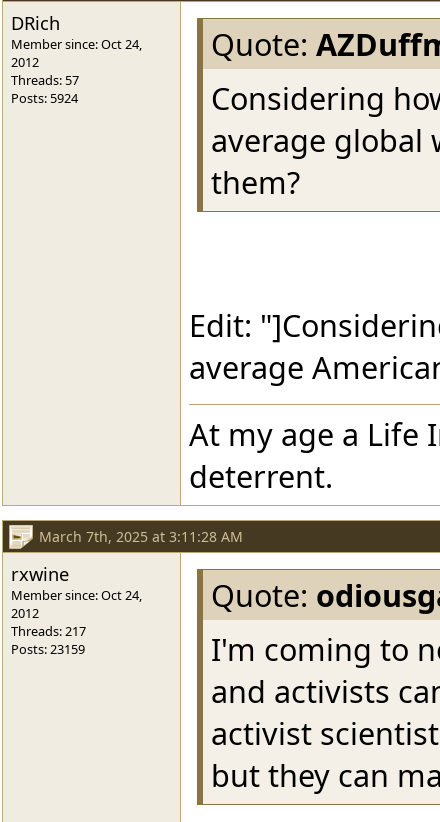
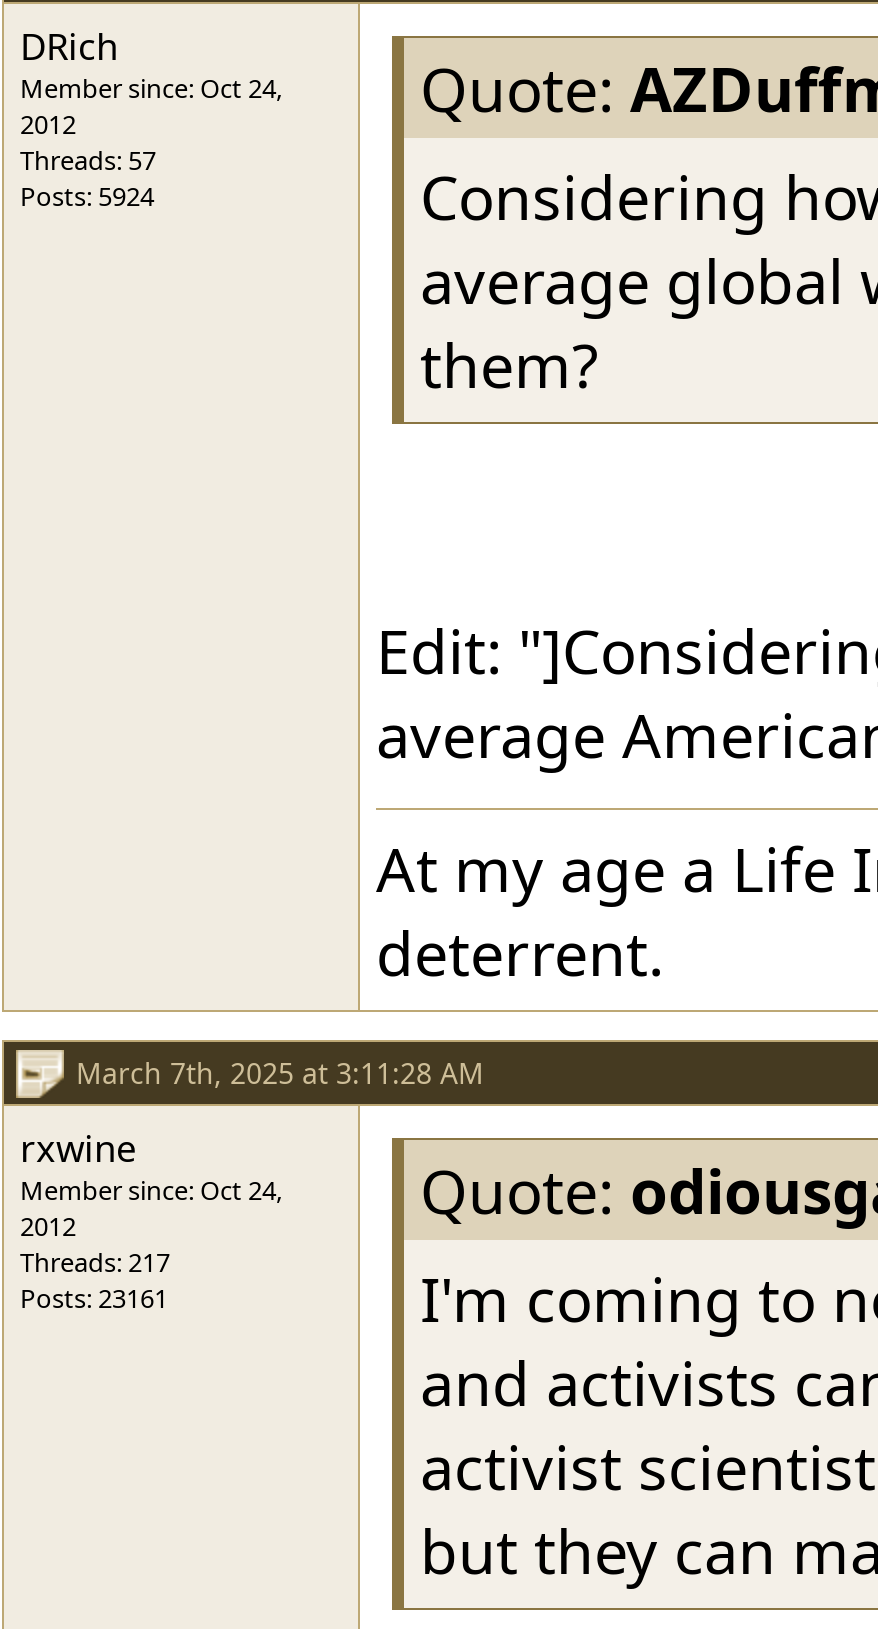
[11,640,85,658] Posts: 23159 -> [20,1280,168,1316] Posts: 23161

